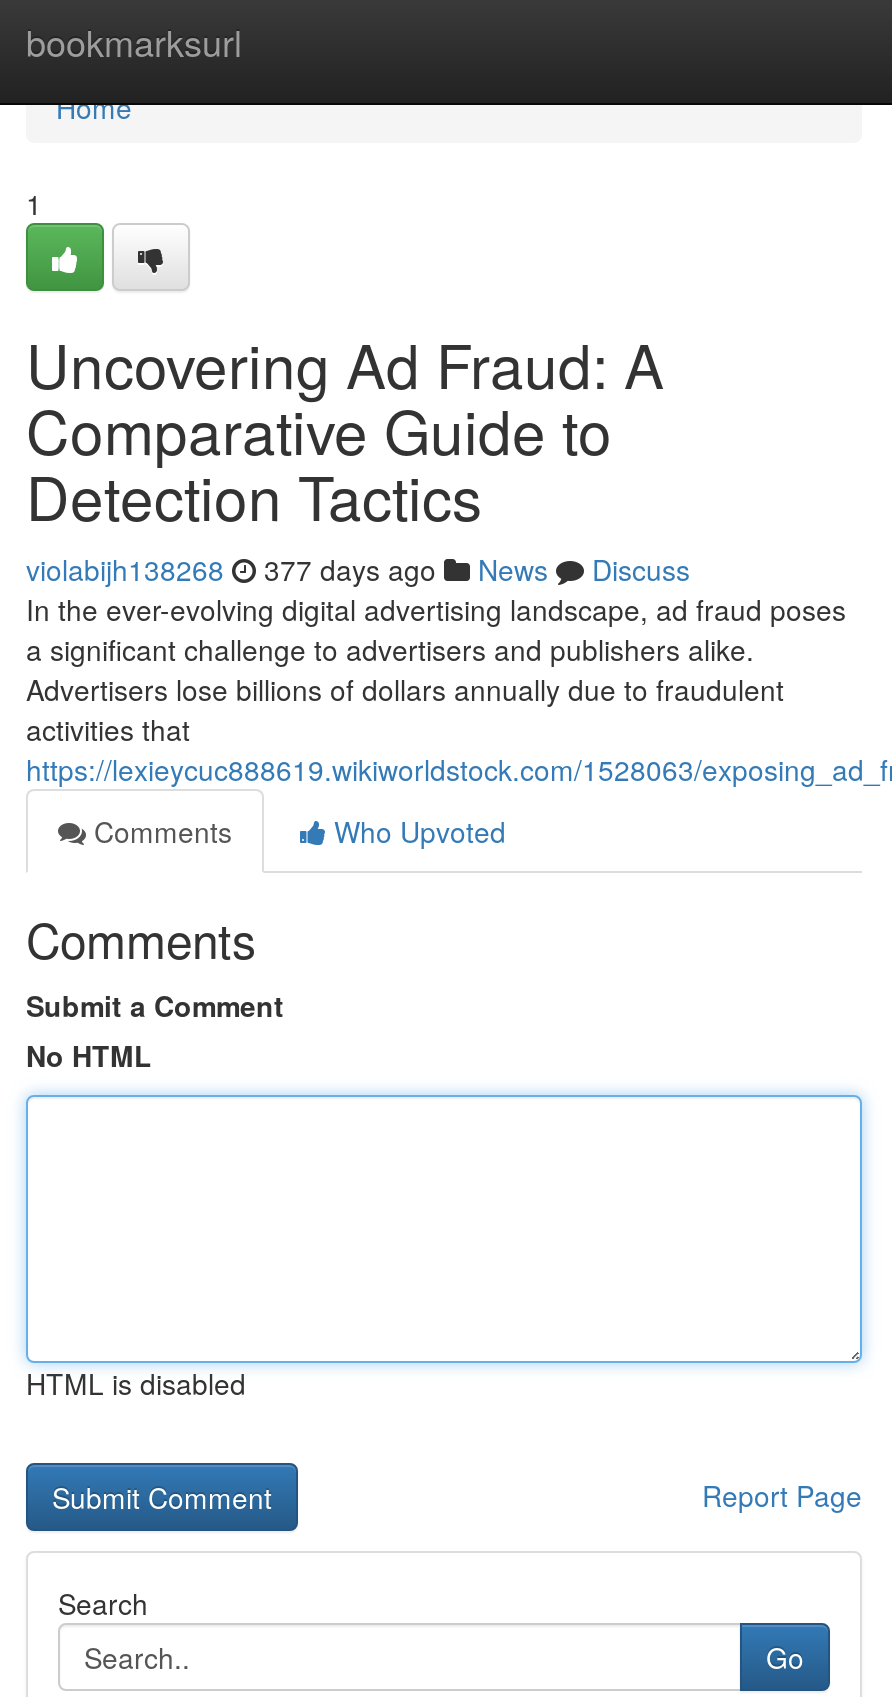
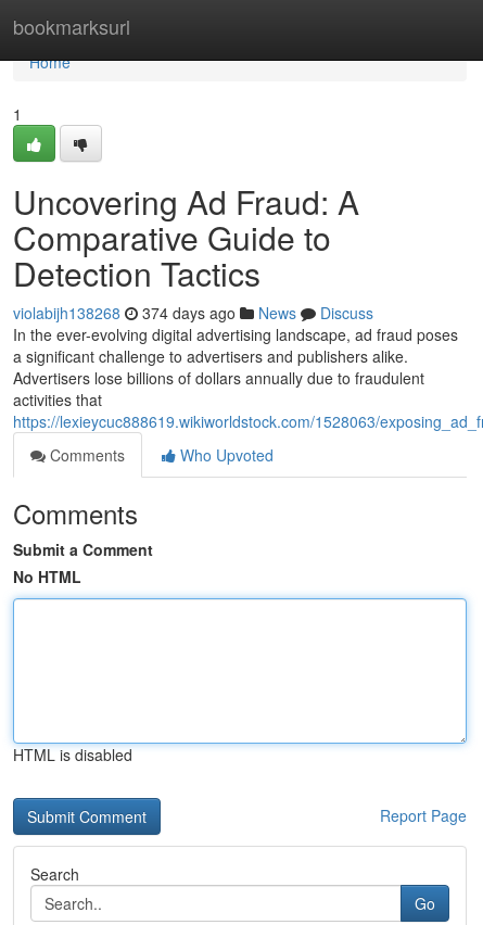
[26,549,690,589] violabijh138268 377 days ago News Discuss -> [13,302,373,324] violabijh138268 374 days ago News Discuss

